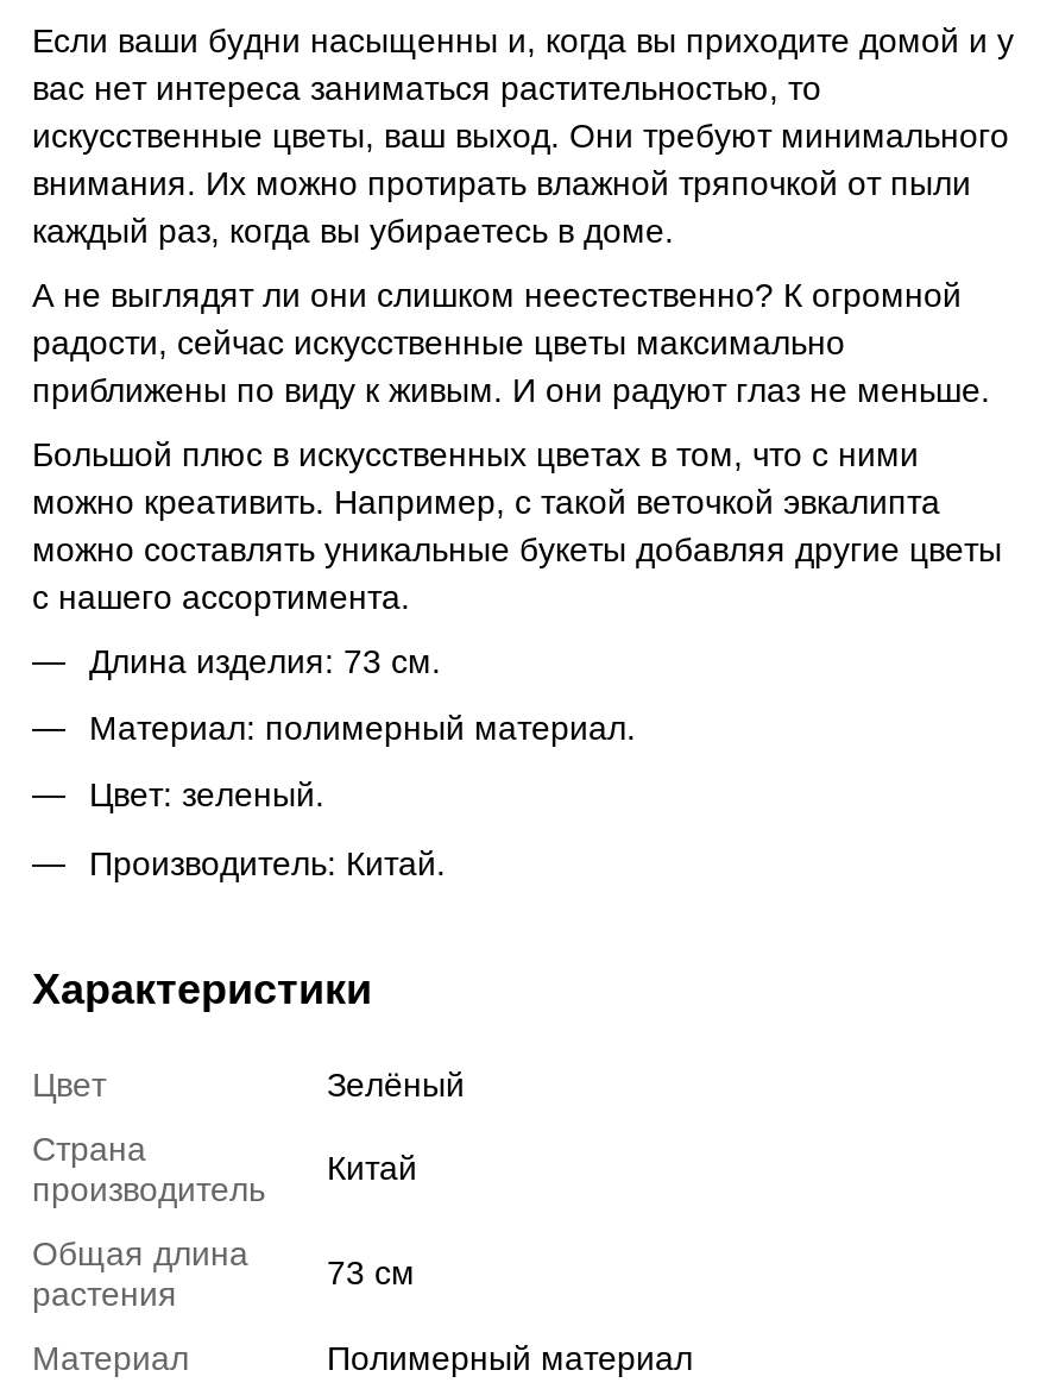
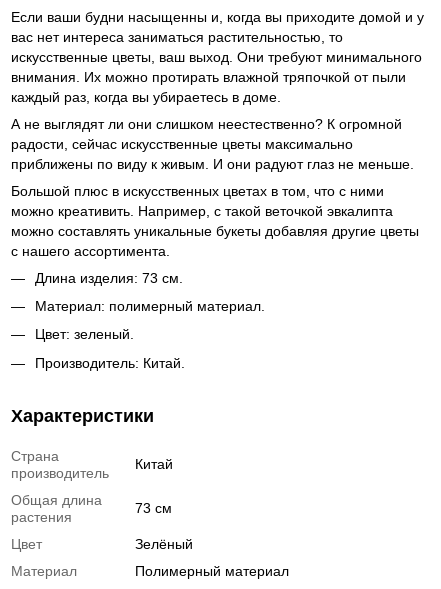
moved [32,1065,465,1103] -> [11,536,193,552]: Цвет | Зелёный
moved [32,1129,417,1312] -> [11,448,173,525]: Страна | производитель | Китай | Общая длина | растения | 73 см

